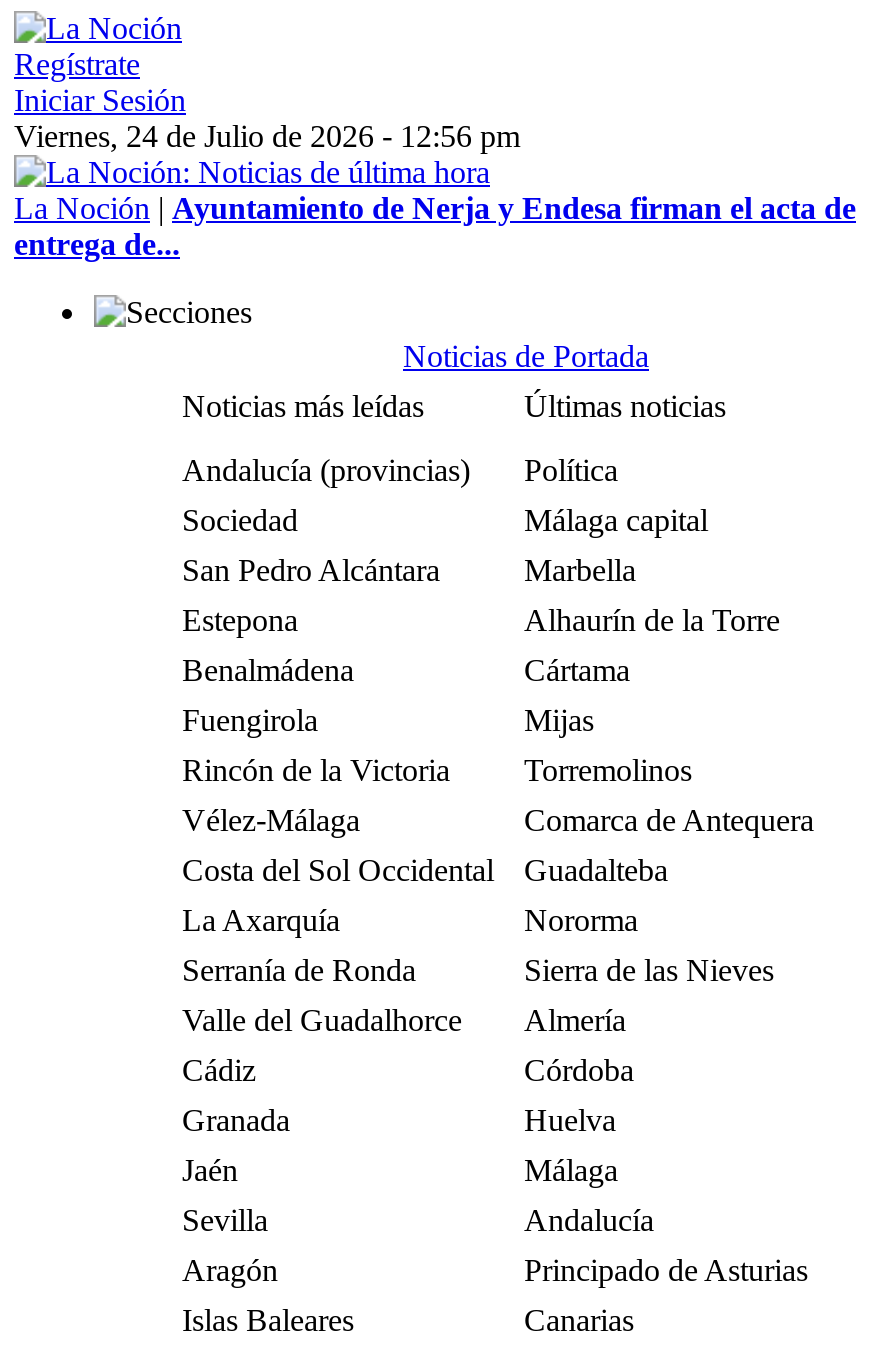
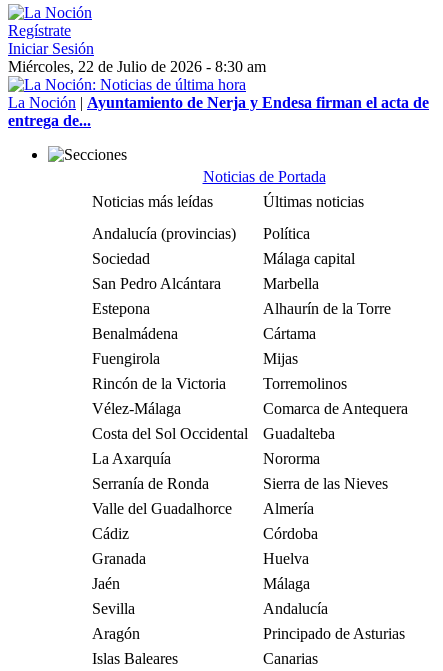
[14,119,520,153] Viernes, 24 de Julio de 2026 - 12:56 pm -> [8,58,266,75] Miércoles, 22 de Julio de 2026 - 8:30 am

